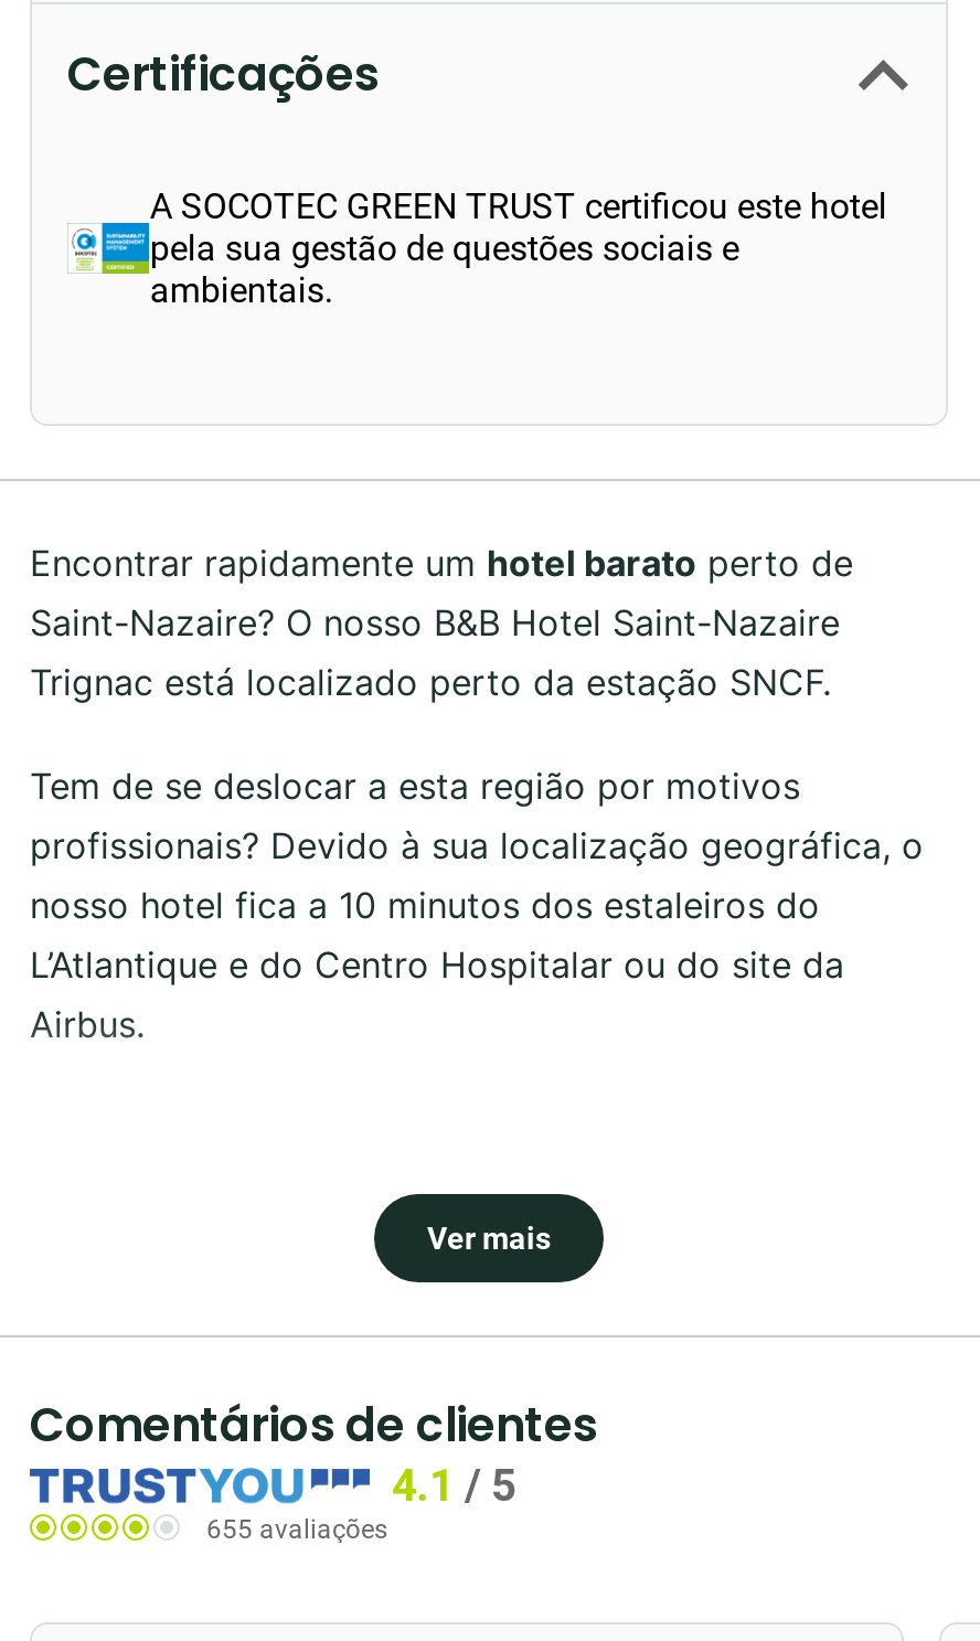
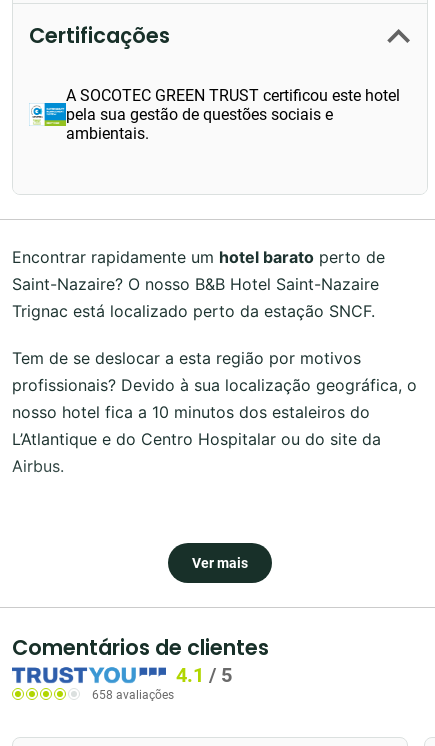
[206,1513,387,1544] 655 avaliações -> [92,688,174,702] 658 avaliações

